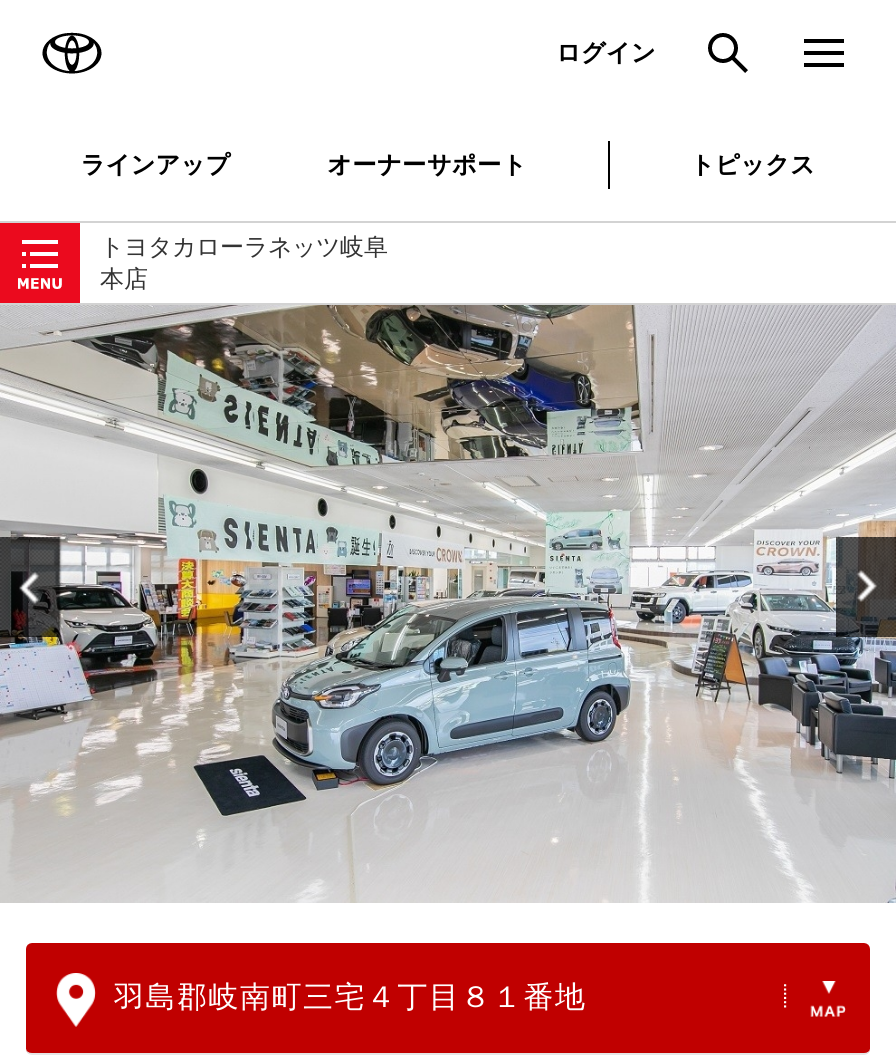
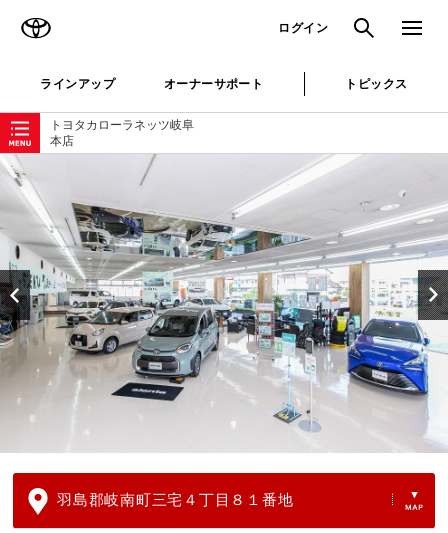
[6,303,890,891] [image] -> [3,154,445,448] [image]

